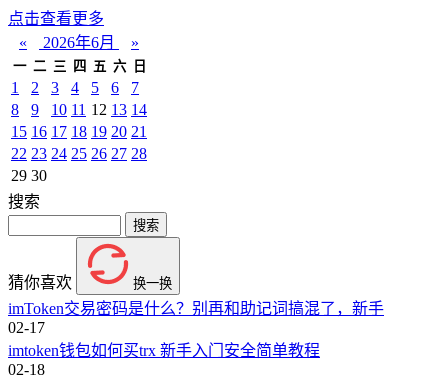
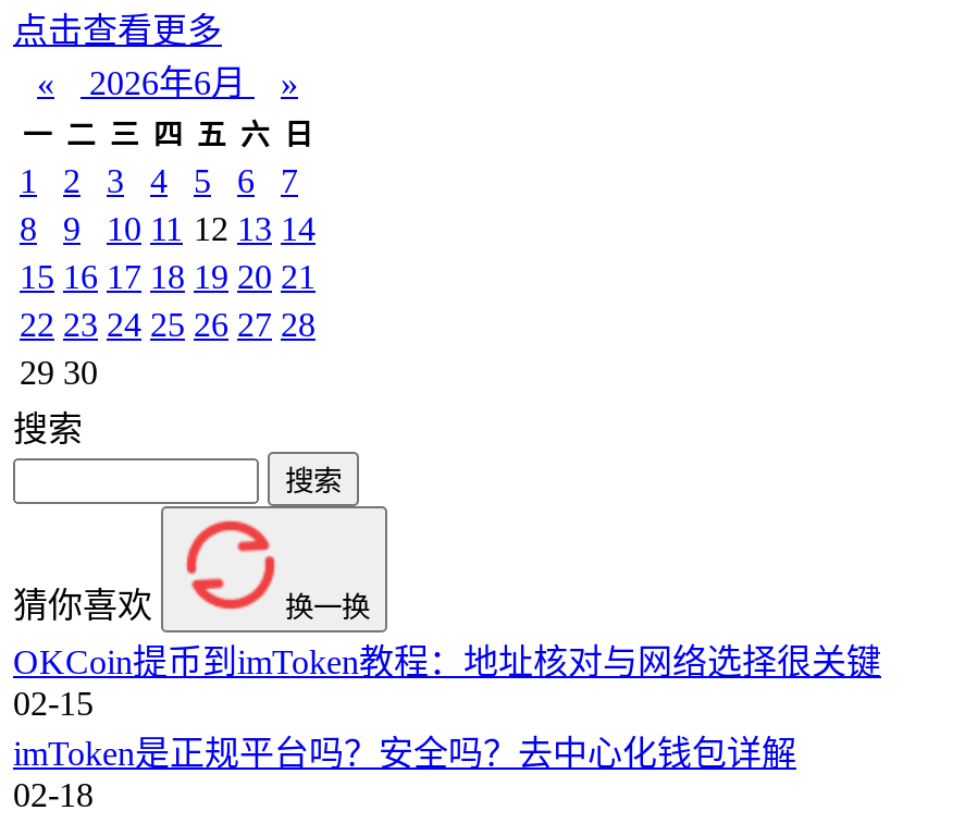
[8,300,384,359] imToken交易密码是什么？别再和助记词搞混了，新手 | 02-17 | imtoken钱包如何买trx 新手入门安全简单教程 -> [13,643,881,772] OKCoin提币到imToken教程：地址核对与网络选择很关键 | 02-15 | imToken是正规平台吗？安全吗？去中心化钱包详解

